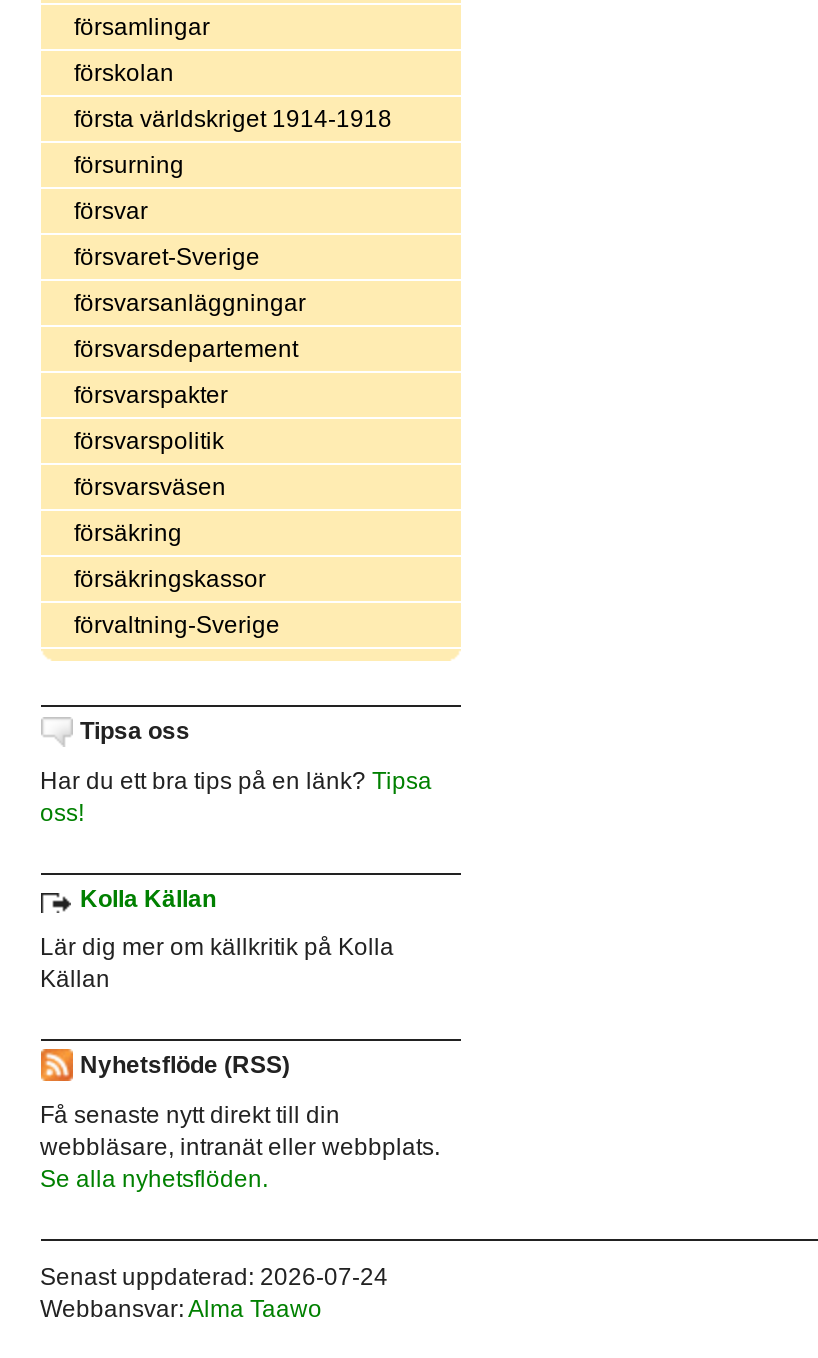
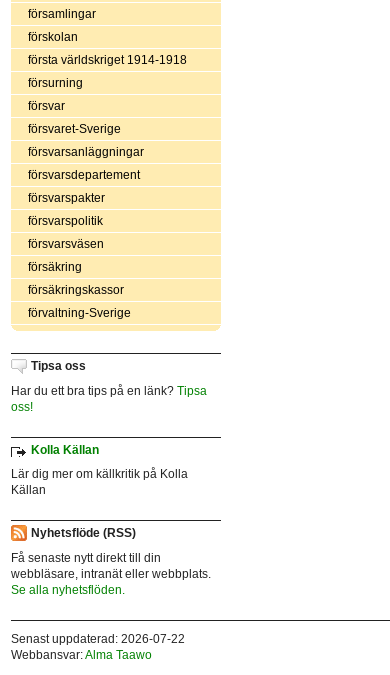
[40,1262,388,1290] Senast uppdaterad: 2026-07-24 -> [10,632,184,646] Senast uppdaterad: 2026-07-22

